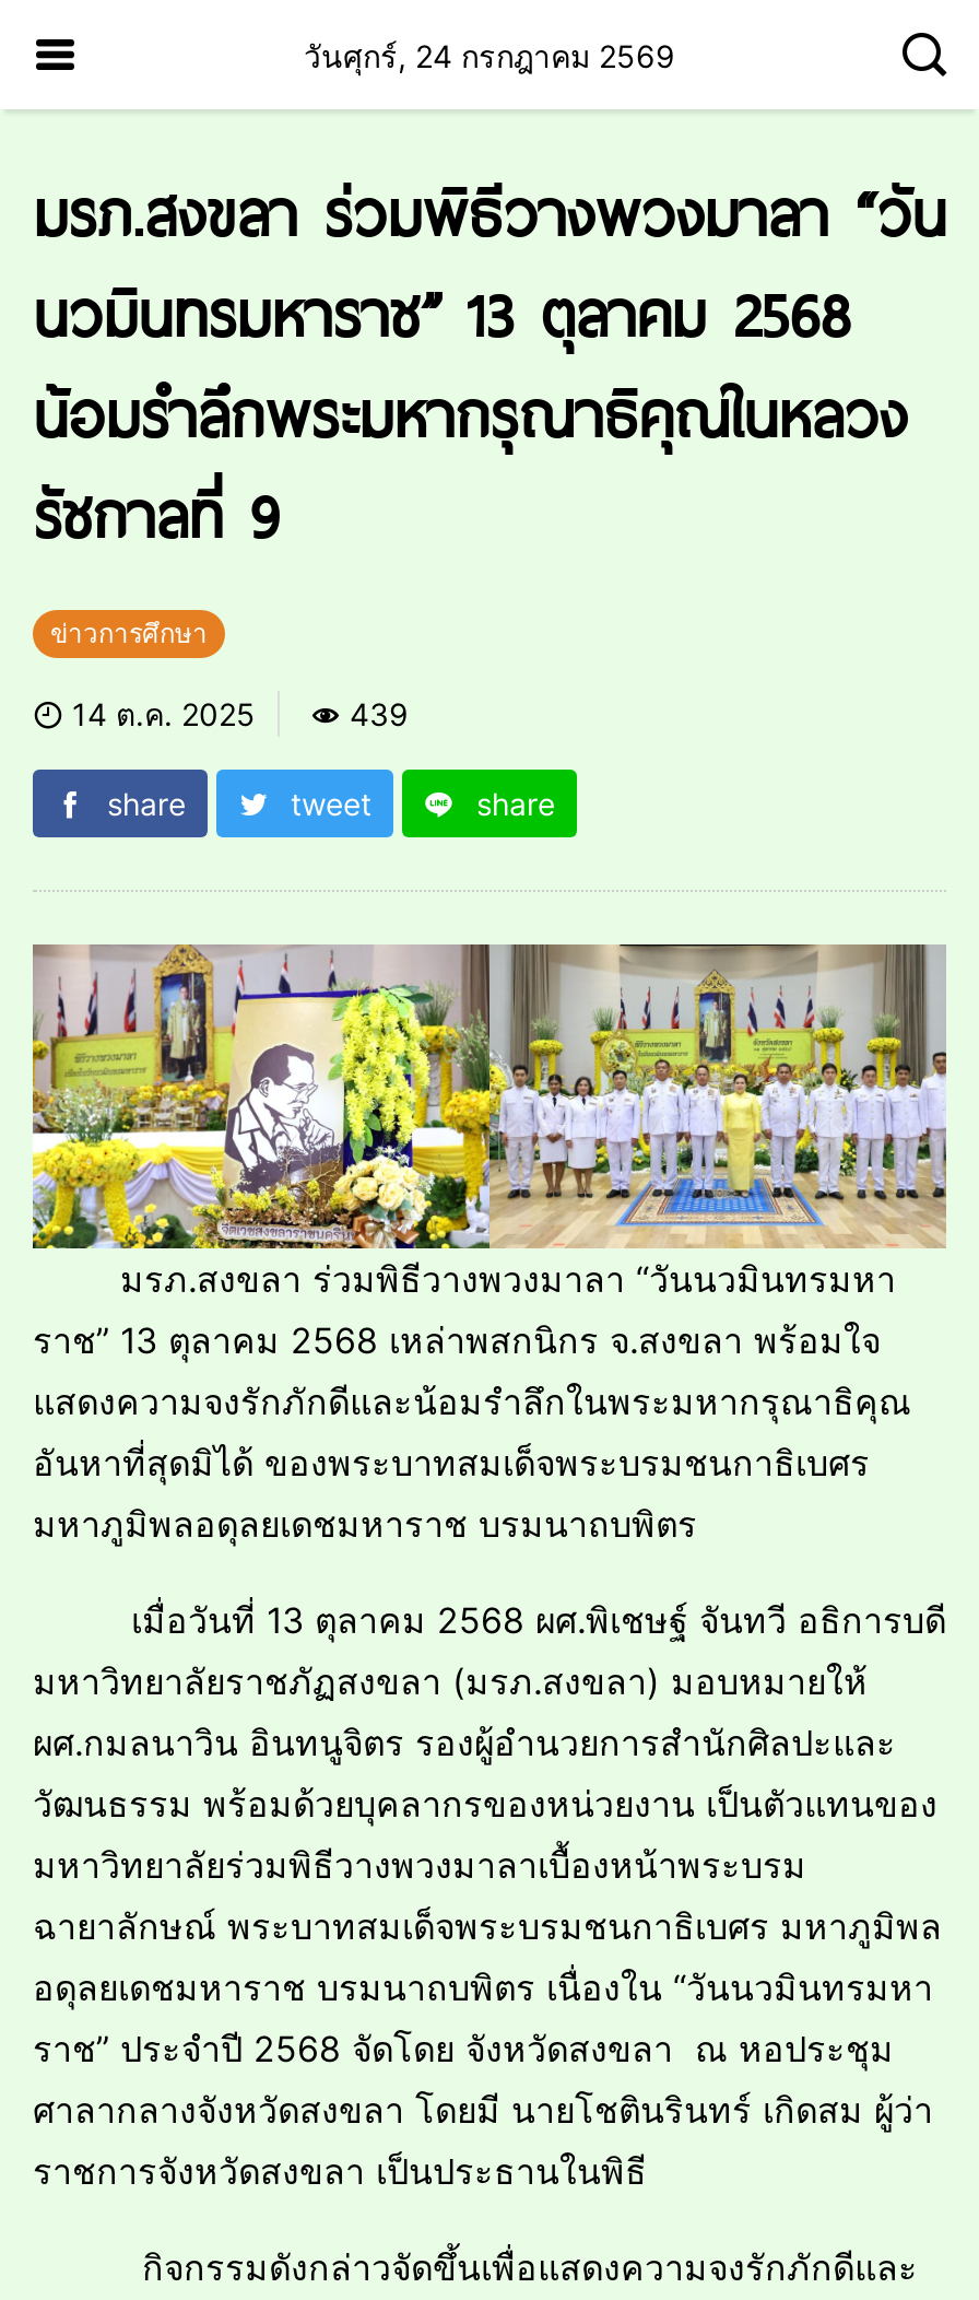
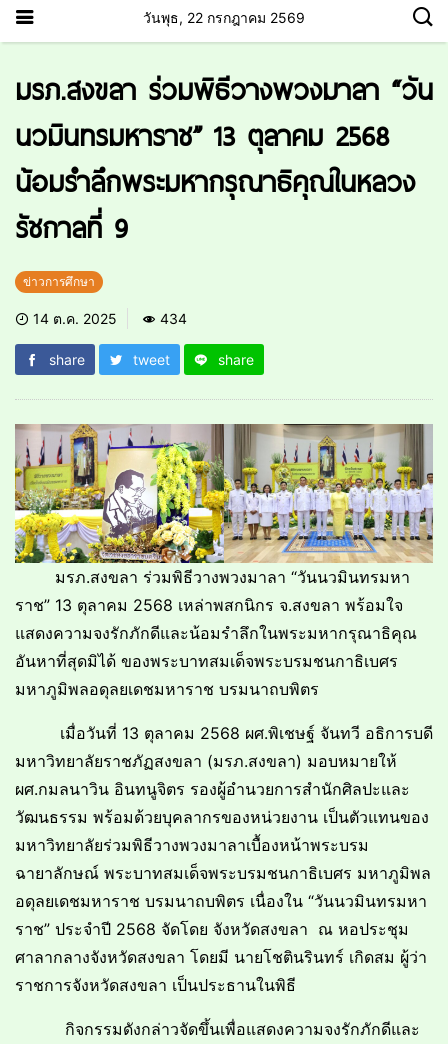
[304,36,675,73] วันศุกร์, 24 กรกฎาคม 2569 -> [143,8,305,25] วันพุธ, 22 กรกฎาคม 2569
[341,695,409,732] 439 -> [156,310,187,327] 434

